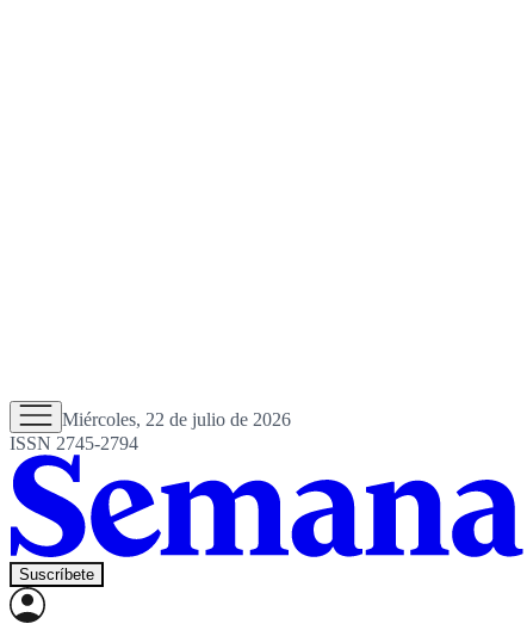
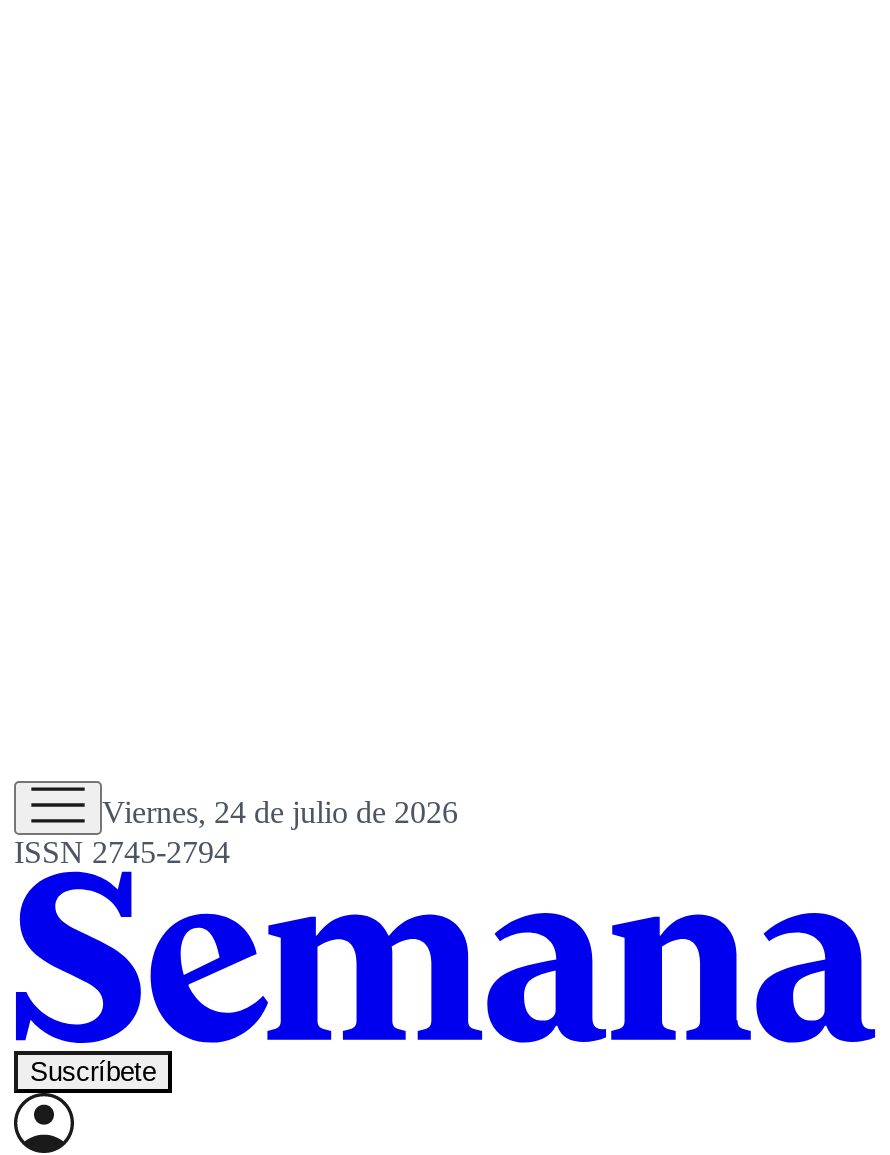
[62,409,291,430] Miércoles, 22 de julio de 2026 -> [102,795,458,829] Viernes, 24 de julio de 2026

